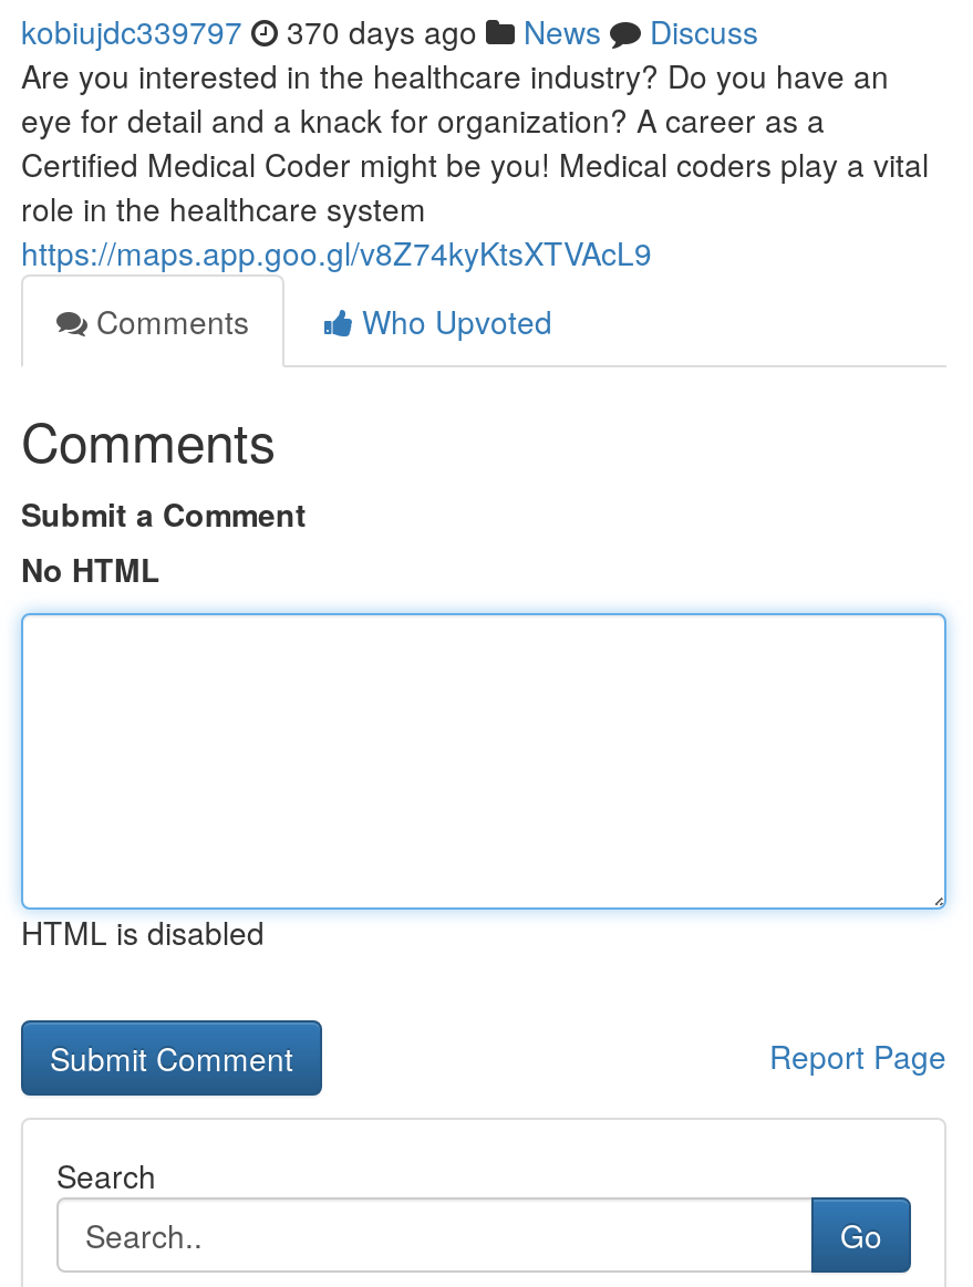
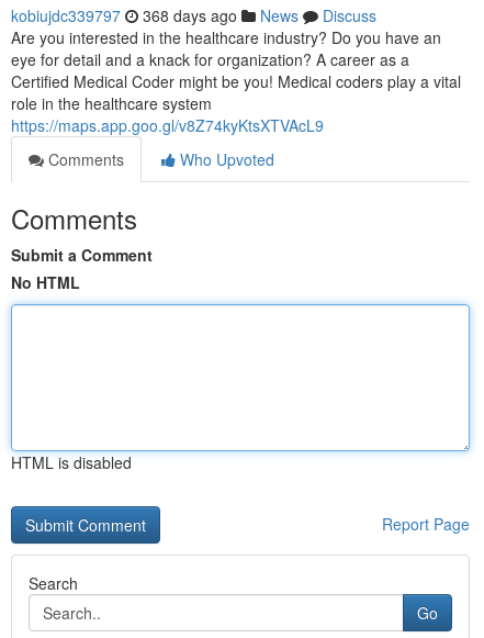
[21,9,758,53] kobiujdc339797 370 days ago News Discuss -> [11,4,376,26] kobiujdc339797 368 days ago News Discuss

